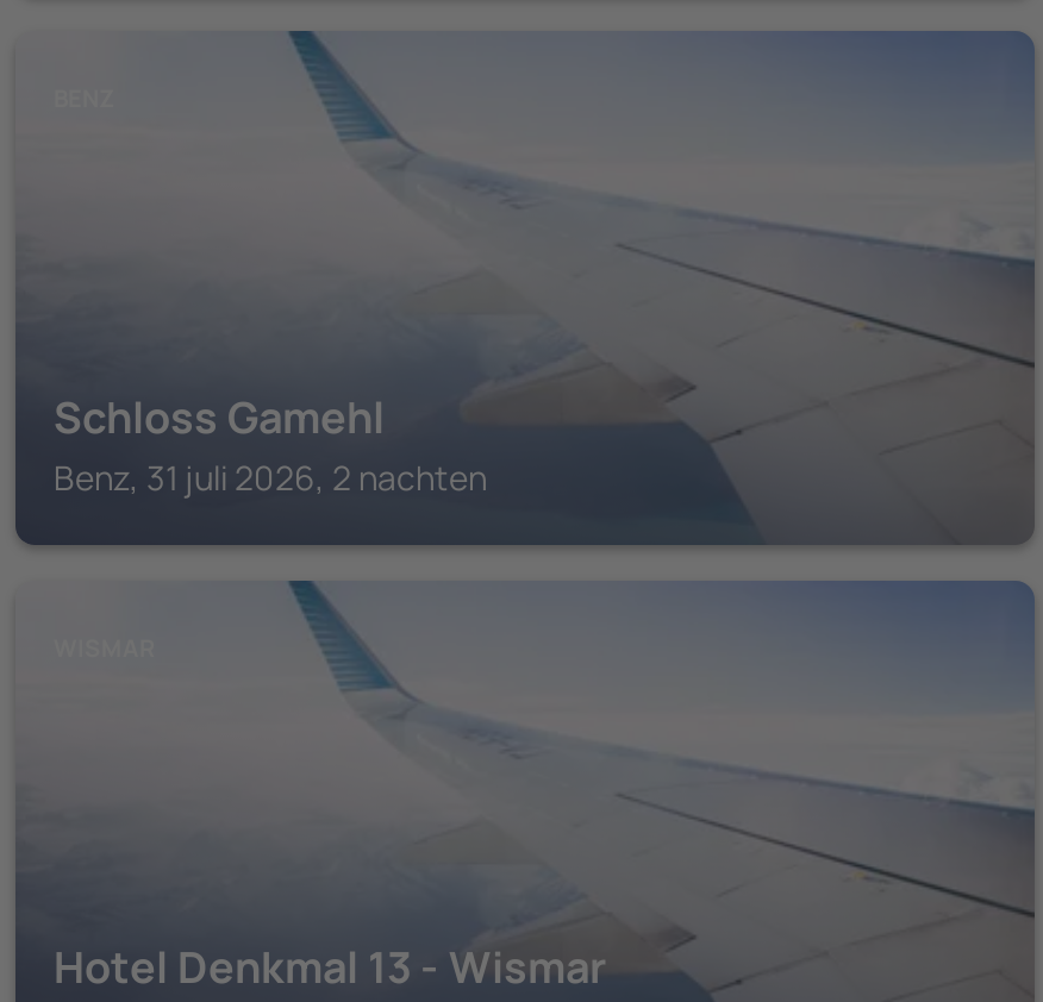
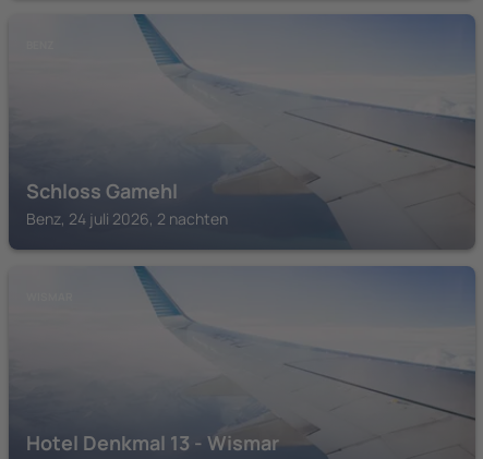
[54,455,487,500] Benz, 31 juli 2026, 2 nachten -> [26,208,228,229] Benz, 24 juli 2026, 2 nachten

